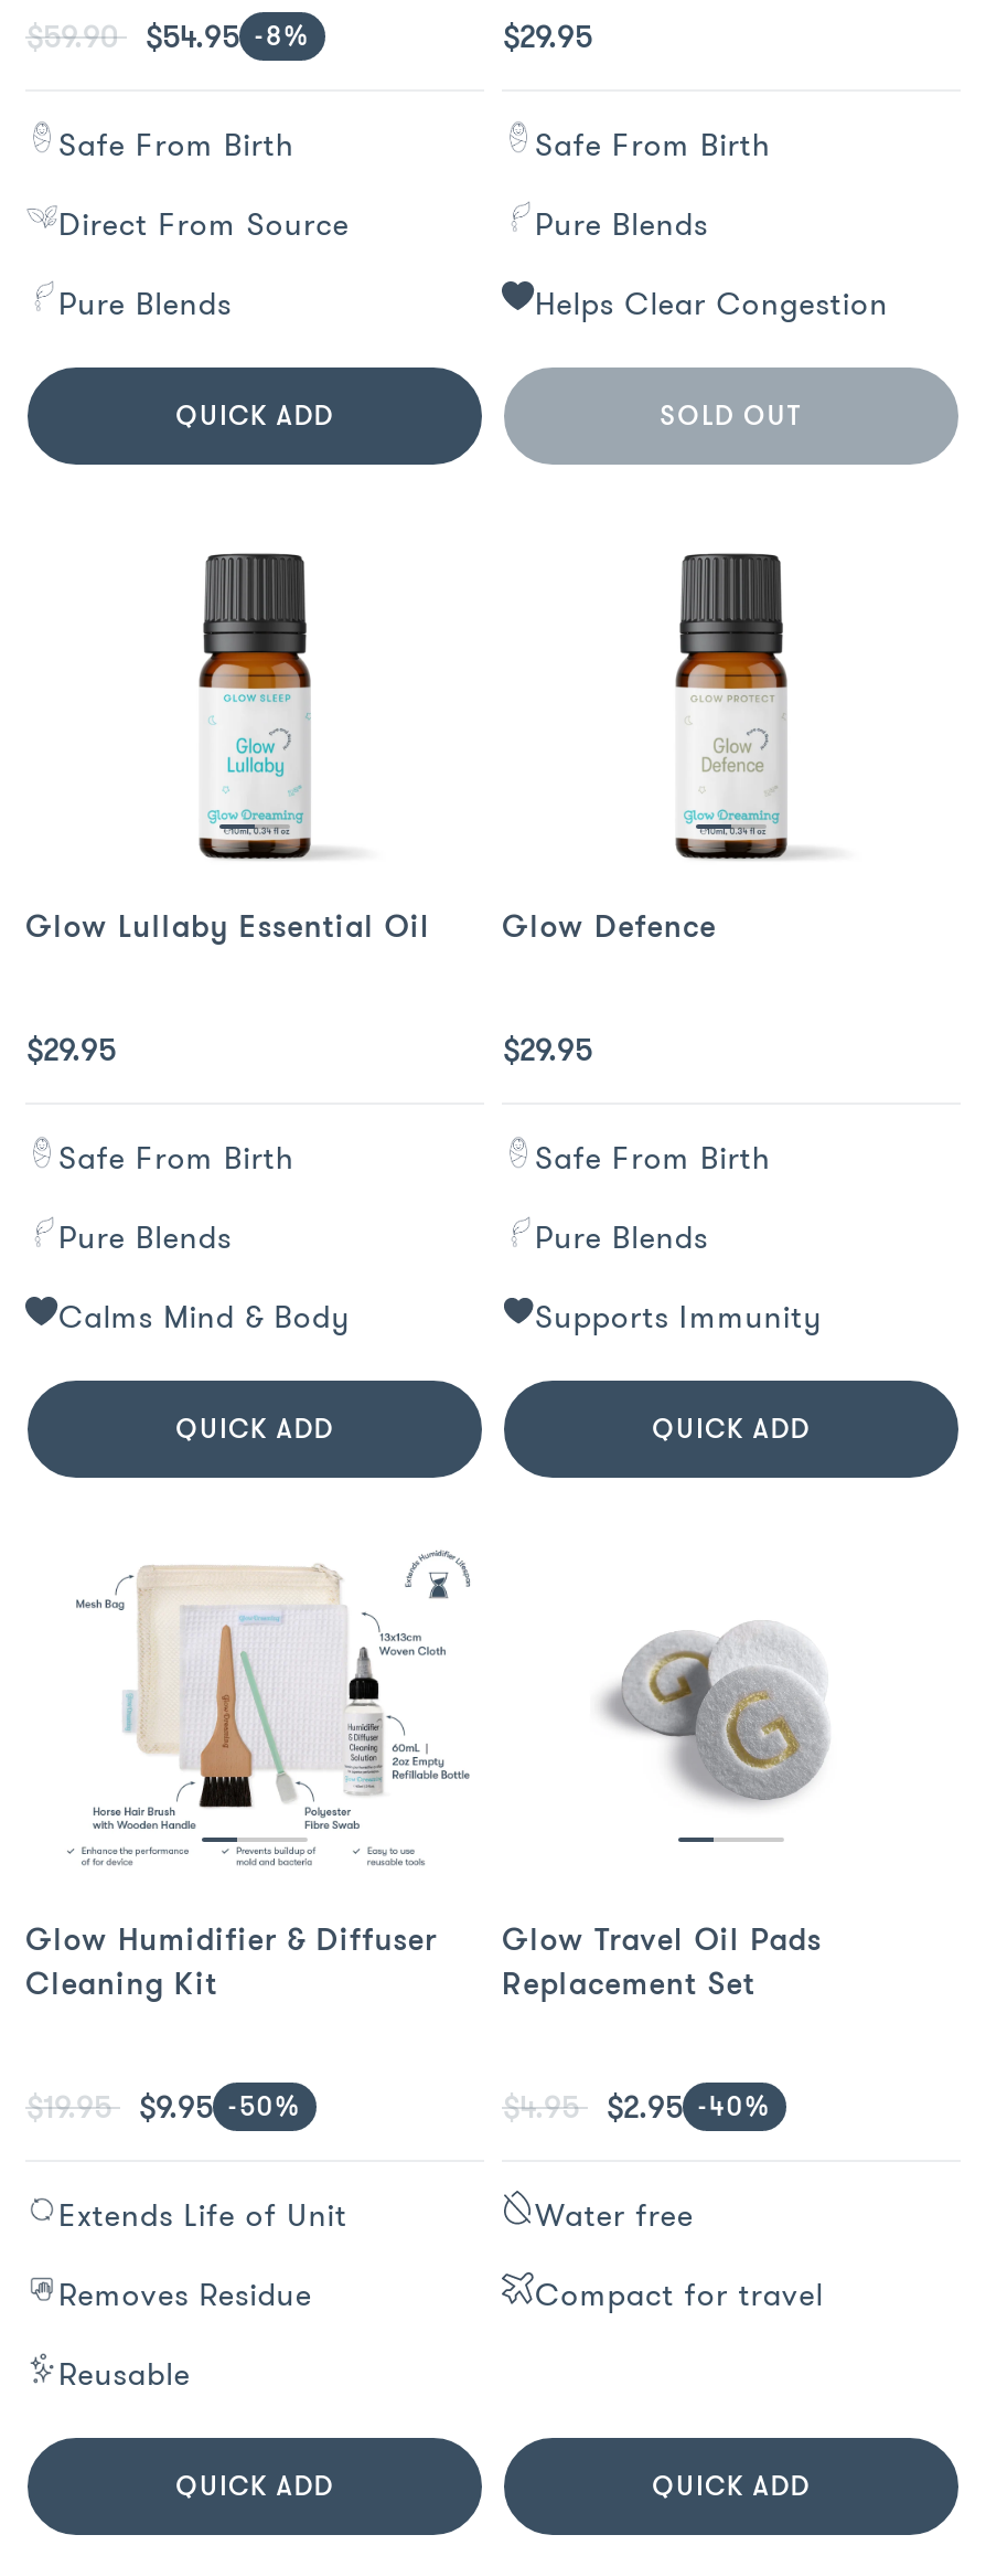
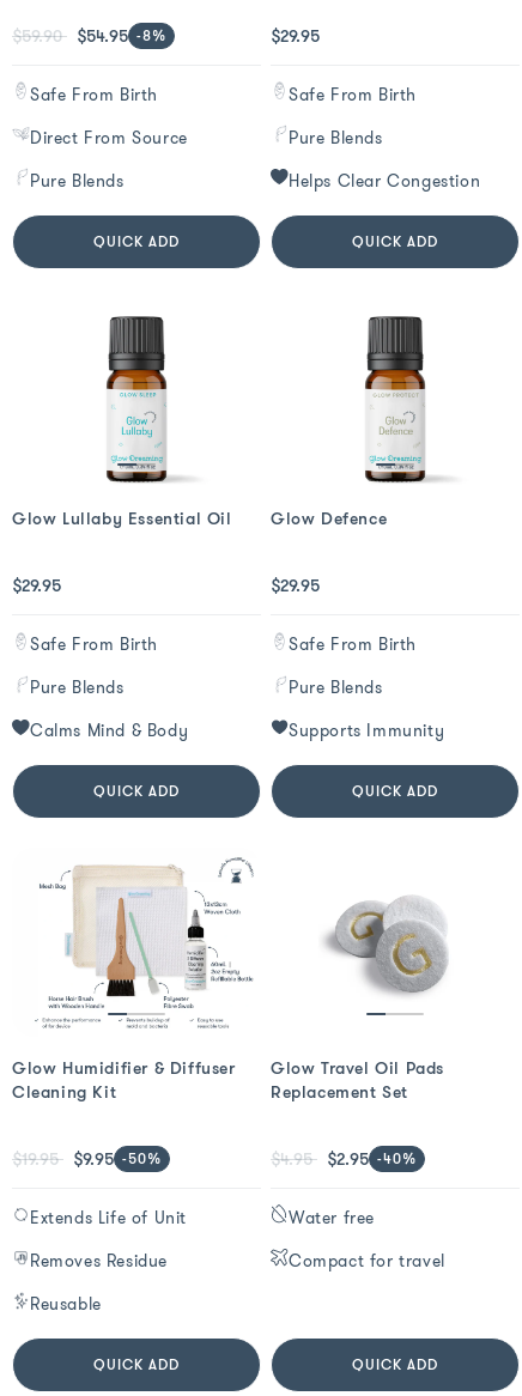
[660,398,802,431] SOLD OUT -> [352,232,438,250] QUICK ADD

